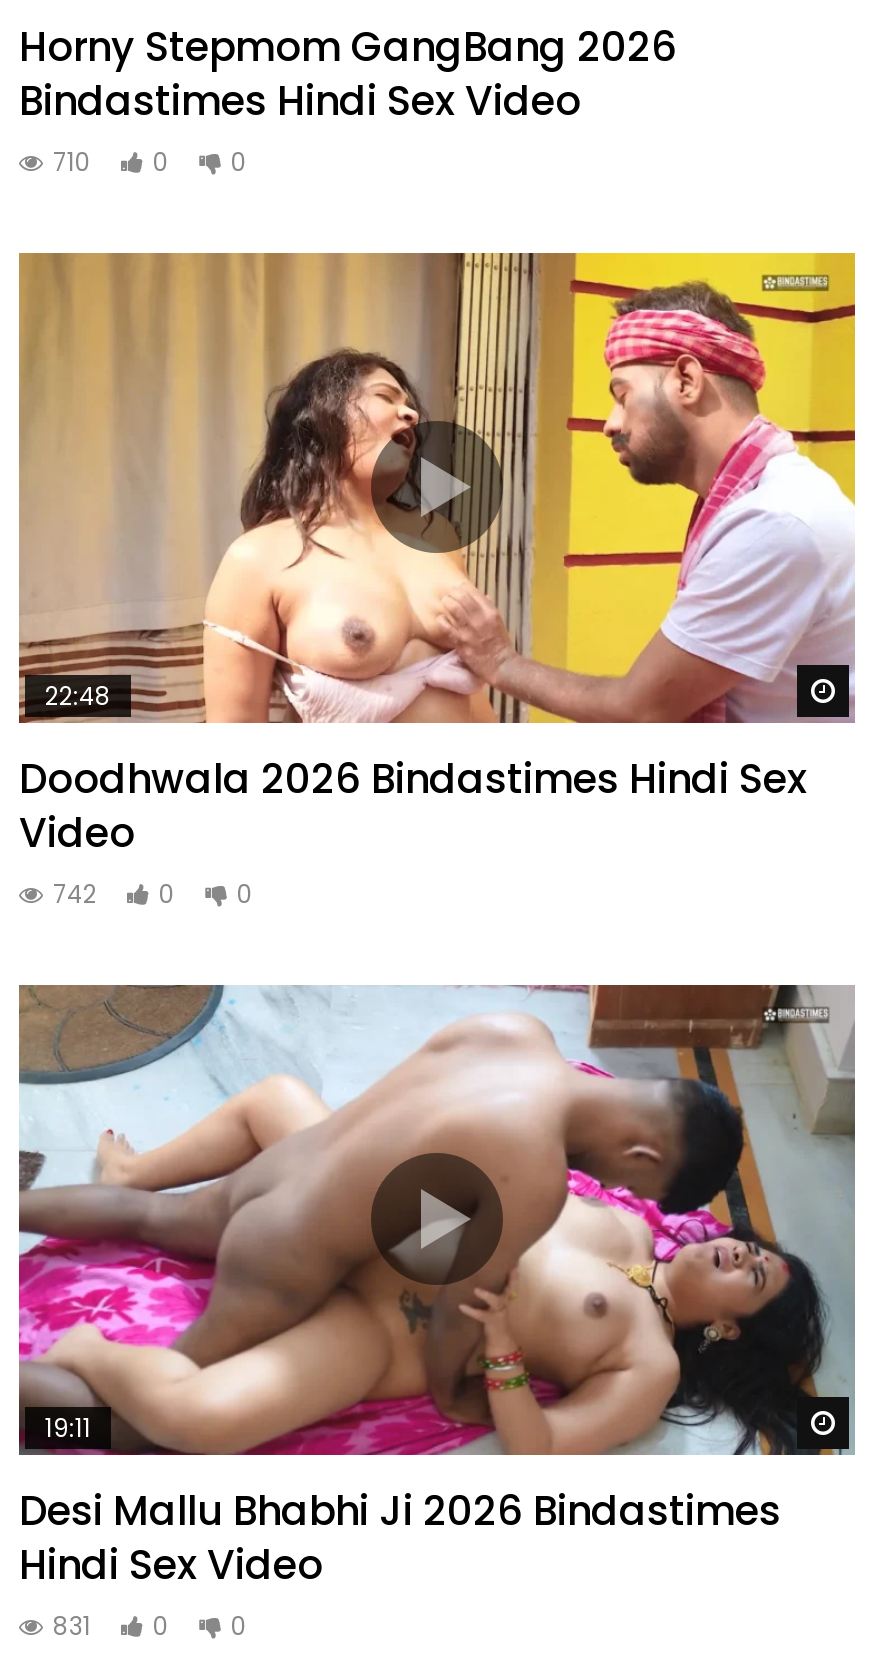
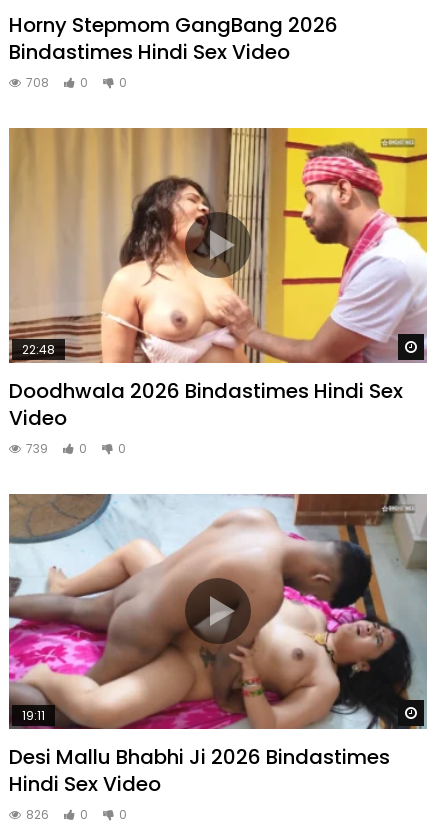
[53,145,247,179] 710 0 0 -> [26,74,127,91] 708 0 0
[53,877,253,911] 742 0 0 -> [26,440,126,457] 739 0 0
[53,1609,247,1643] 831 0 0 -> [26,806,127,823] 826 0 0

